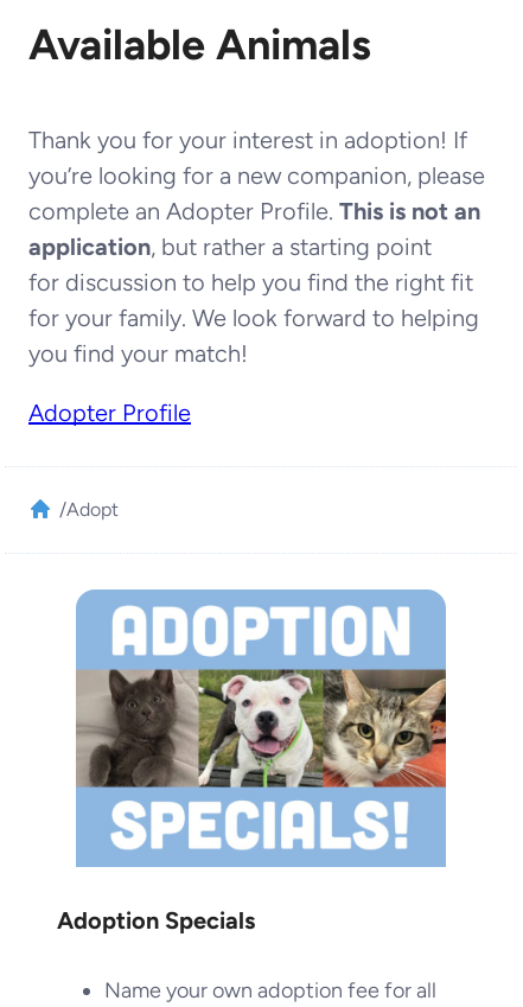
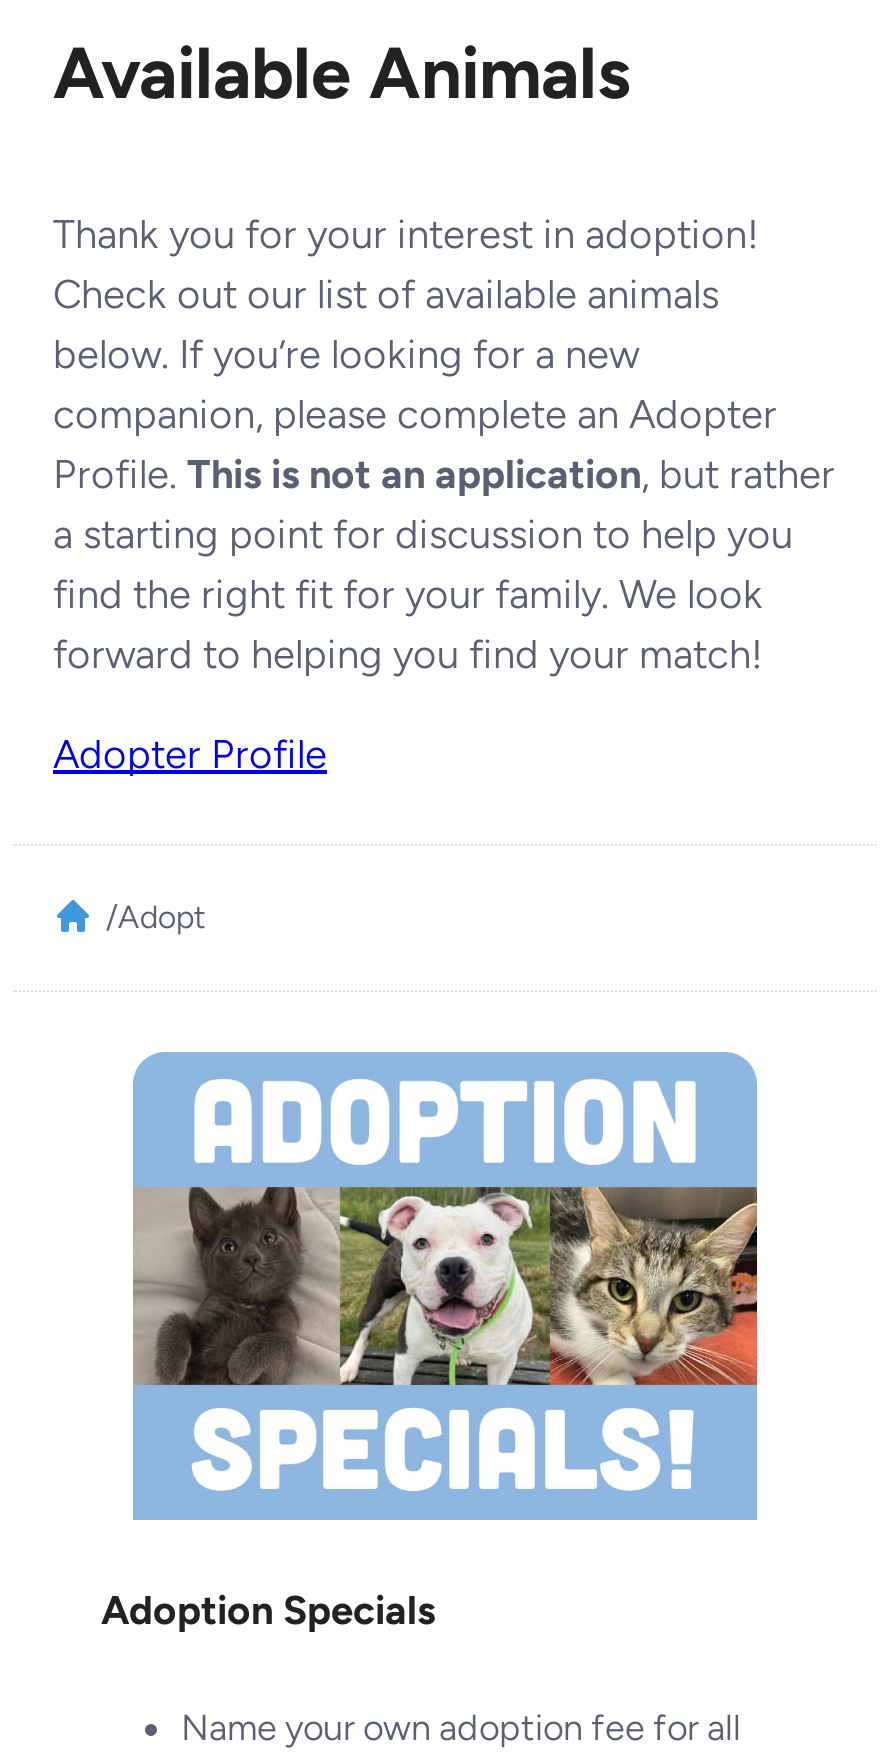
[28,126,485,368] Thank you for your interest in adoption! If | you’re looking for a new companion, please | complete an Adopter Profile. This is not an | application, but rather a starting point | for discussion to help you find the right fit | for your family. We look forward to helping | you find your match! -> [53,210,835,678] Thank you for your interest in adoption! | Check out our list of available animals | below. If you’re looking for a new | companion, please complete an Adopter | Profile. This is not an application, but rather | a starting point for discussion to help you | find the right fit for your family. We look | forward to helping you find your match!

